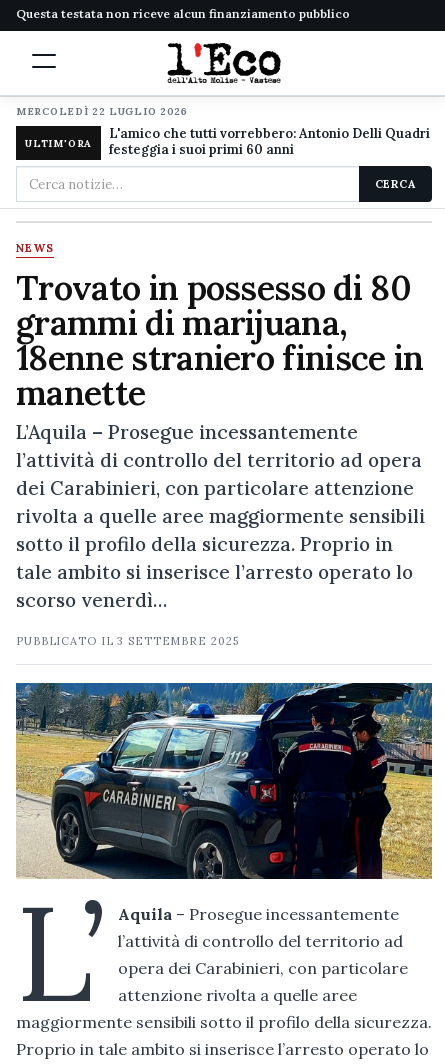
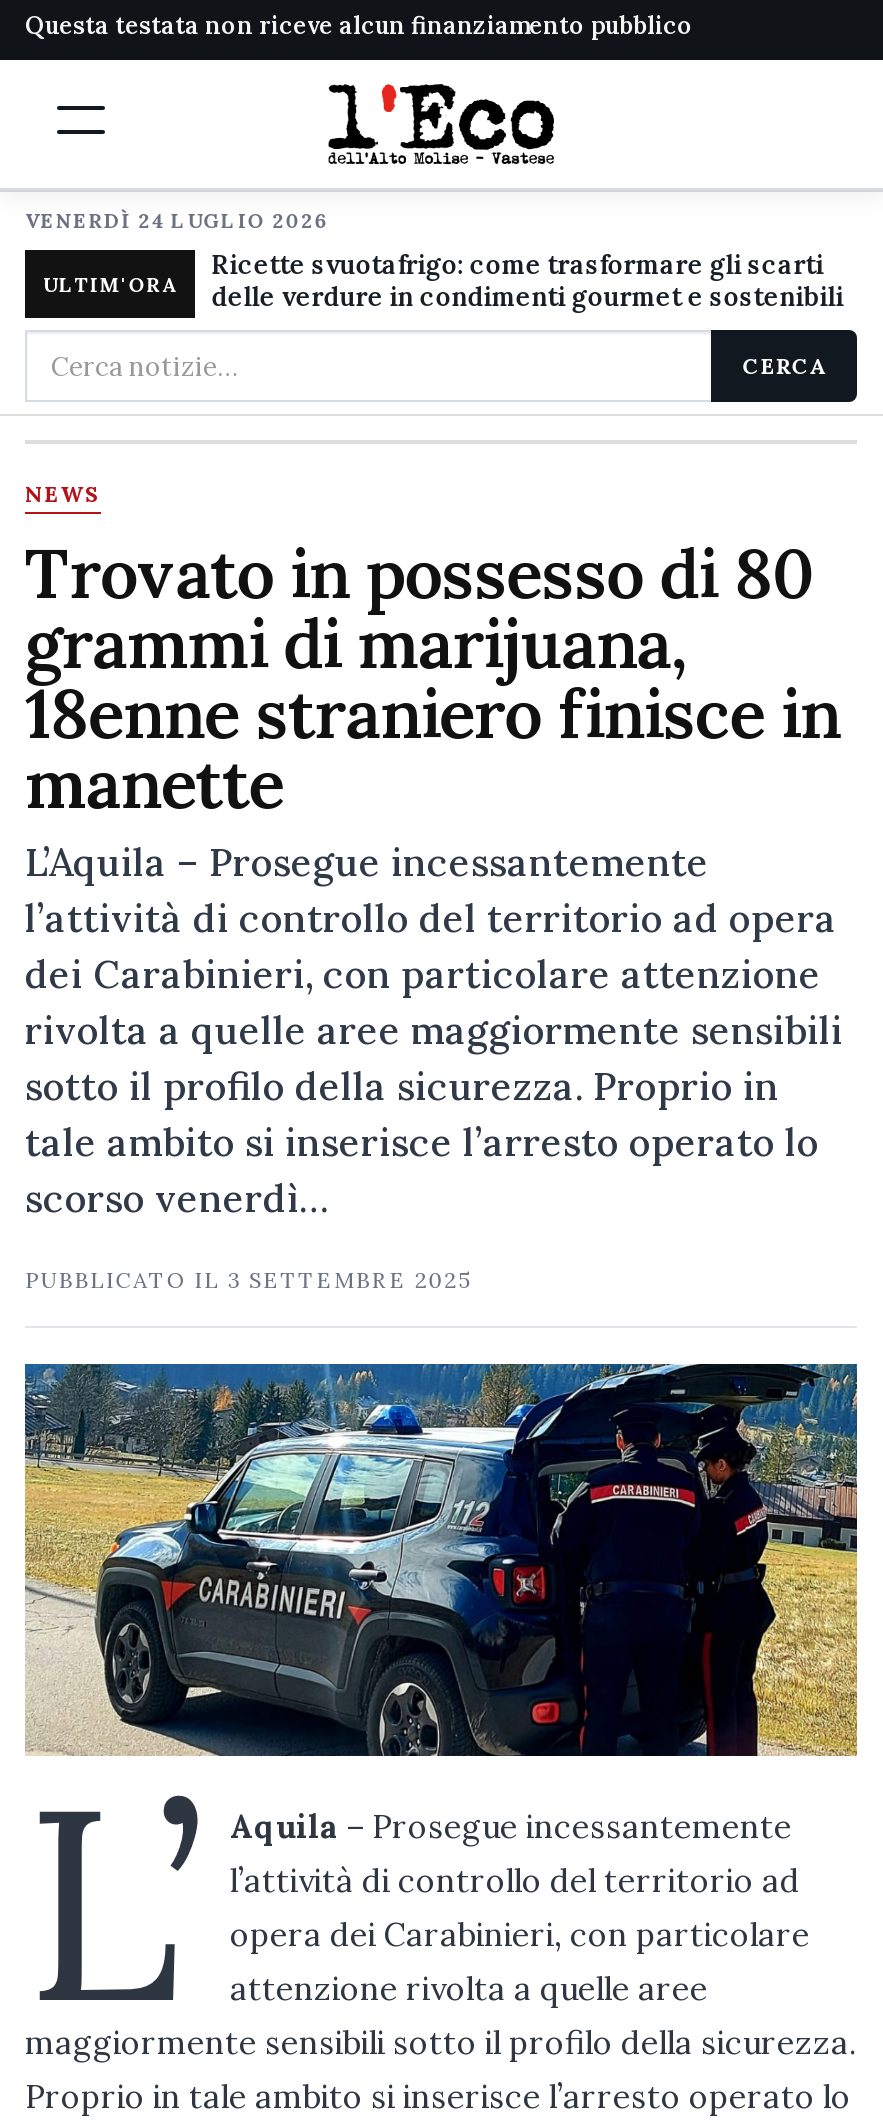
[16,105,188,118] MERCOLEDÌ 22 LUGLIO 2026 -> [25,208,328,234] VENERDÌ 24 LUGLIO 2026
[109,125,430,158] L'amico che tutti vorrebbero: Antonio Delli Quadri | festeggia i suoi primi 60 anni -> [211,248,843,314] Ricette svuotafrigo: come trasformare gli scarti | delle verdure in condimenti gourmet e sostenibili

